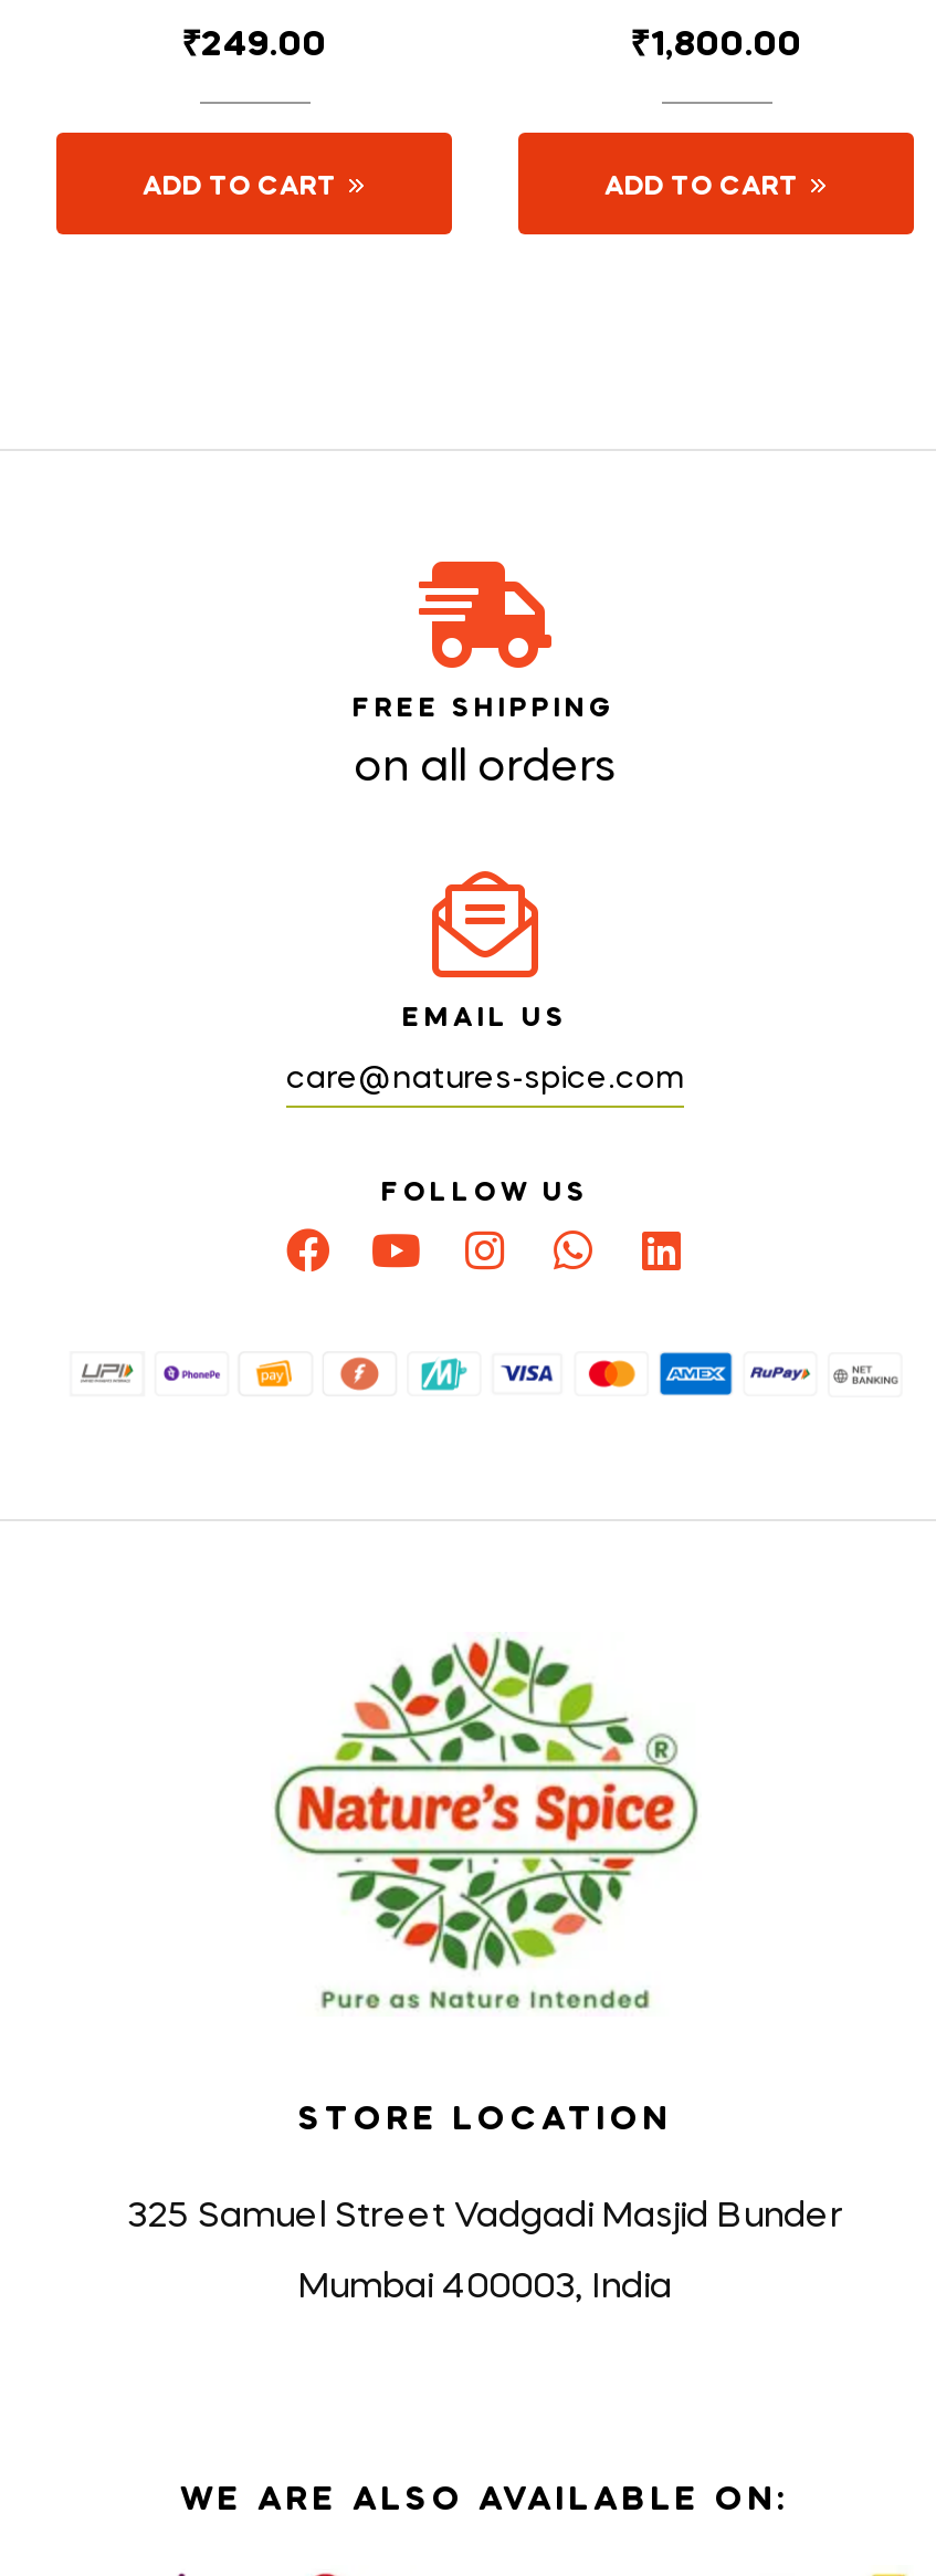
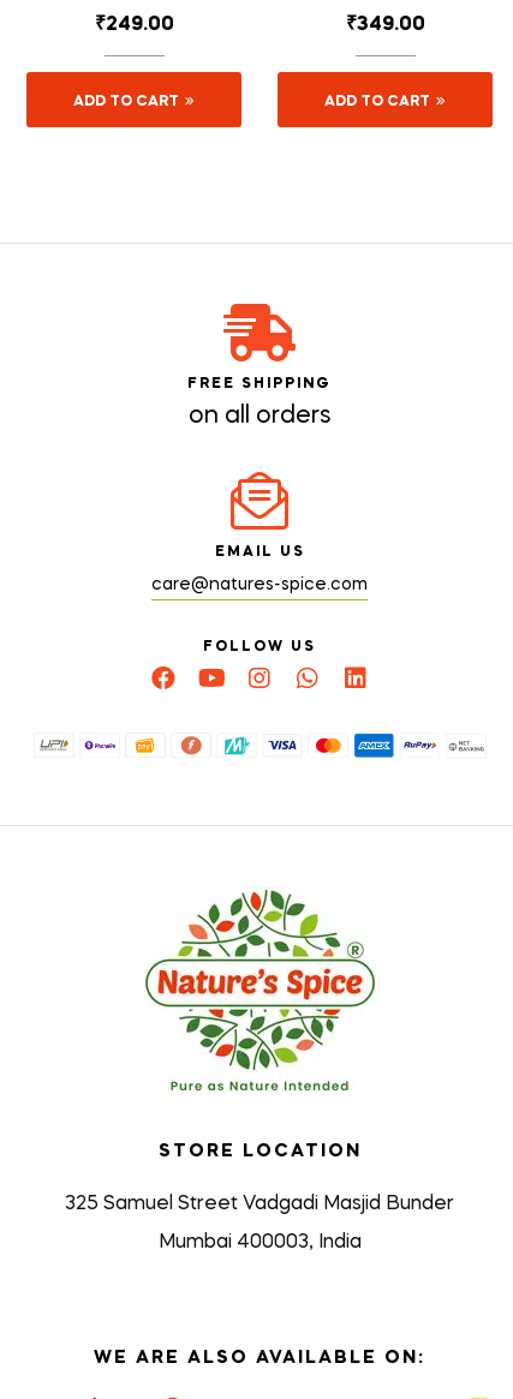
[630,28,802,64] ₹1,800.00 -> [345,15,425,35] ₹349.00

